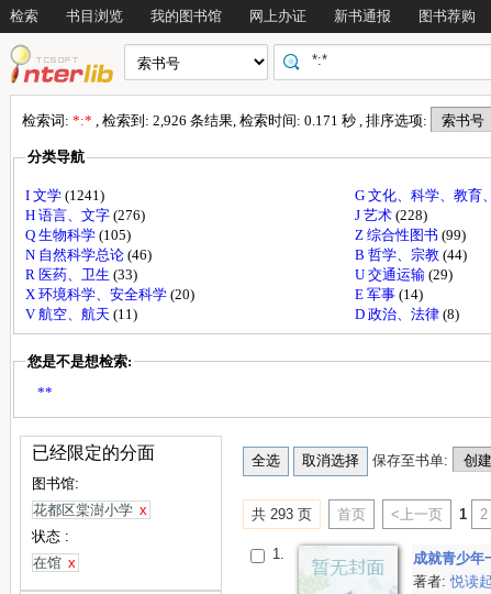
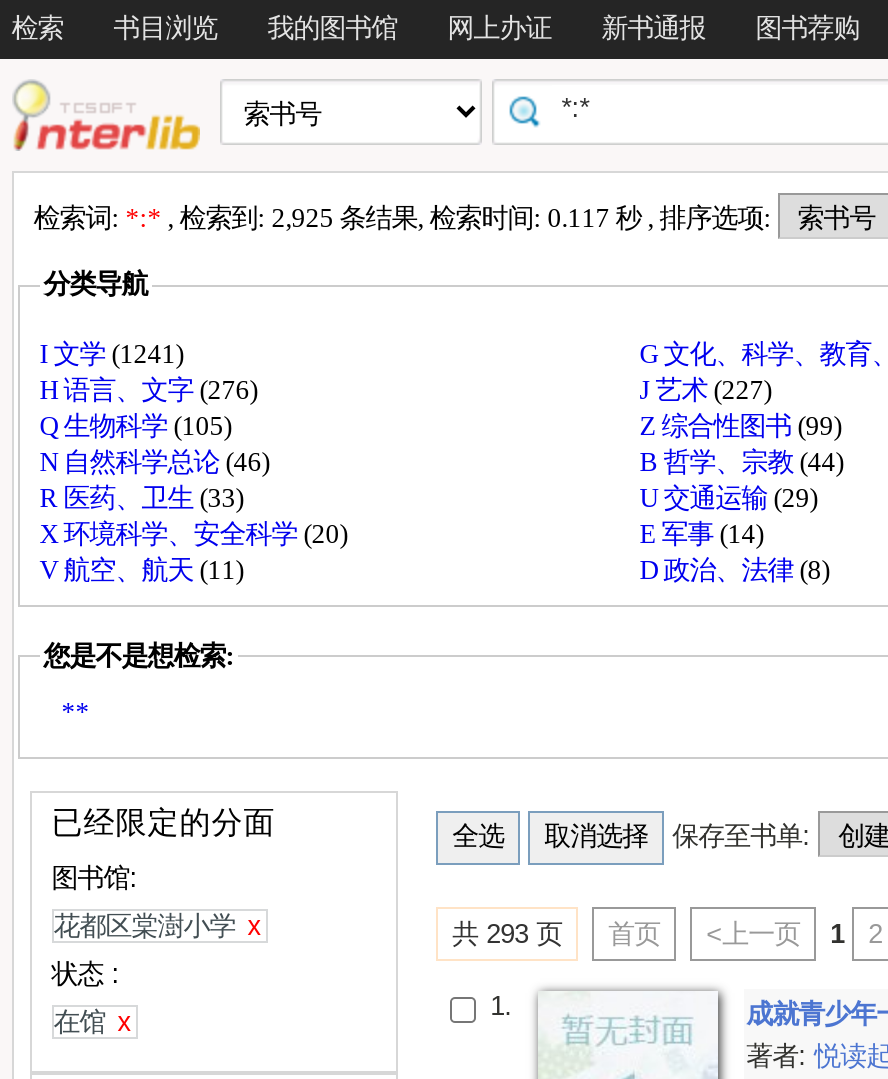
[22,112,430,129] 检索词: *:*, 检索到: 2,926 条结果, 检索时间: 0.171 秒 , 排序选项: -> [34,203,778,233] 检索词: *:*, 检索到: 2,925 条结果, 检索时间: 0.117 秒 , 排序选项:
[355,206,427,223] J 艺术(228) -> [640,374,772,404] J 艺术(227)

